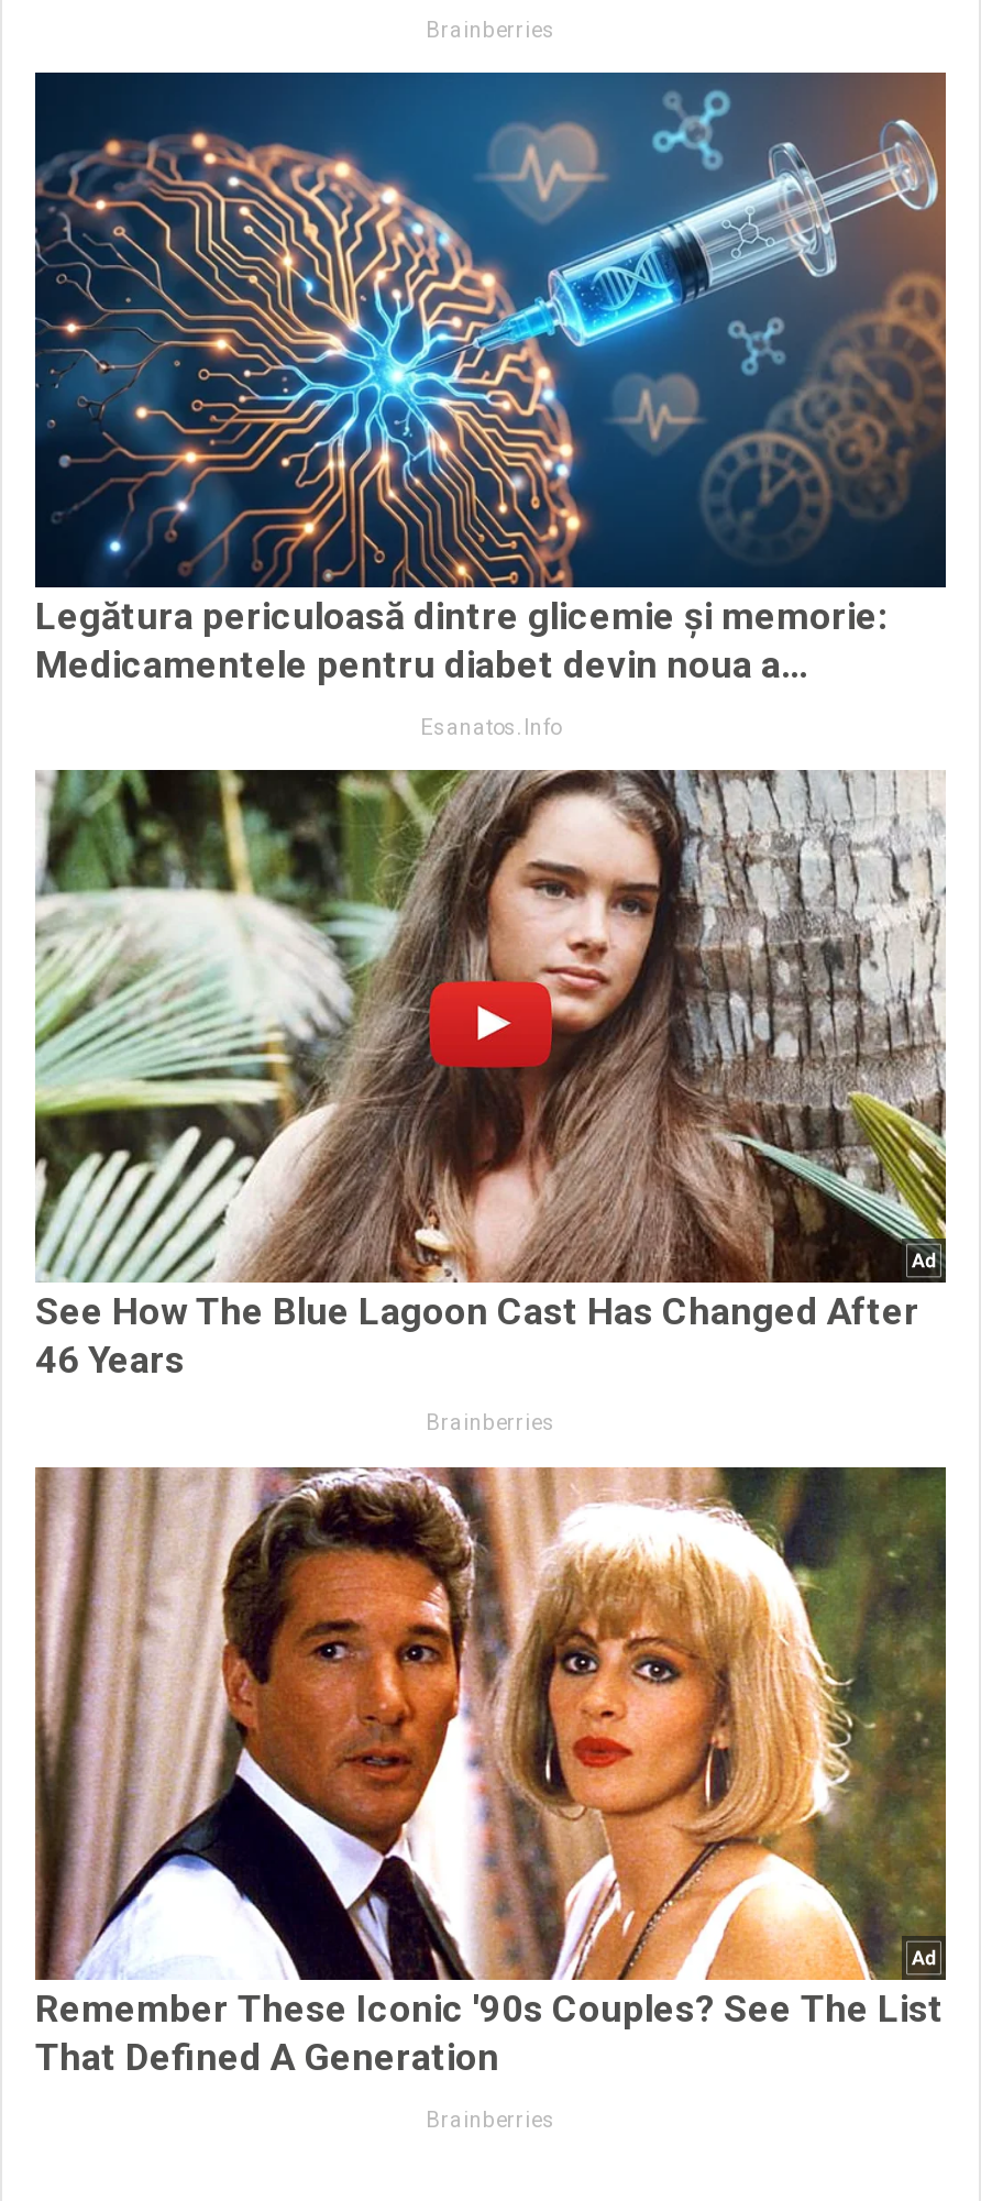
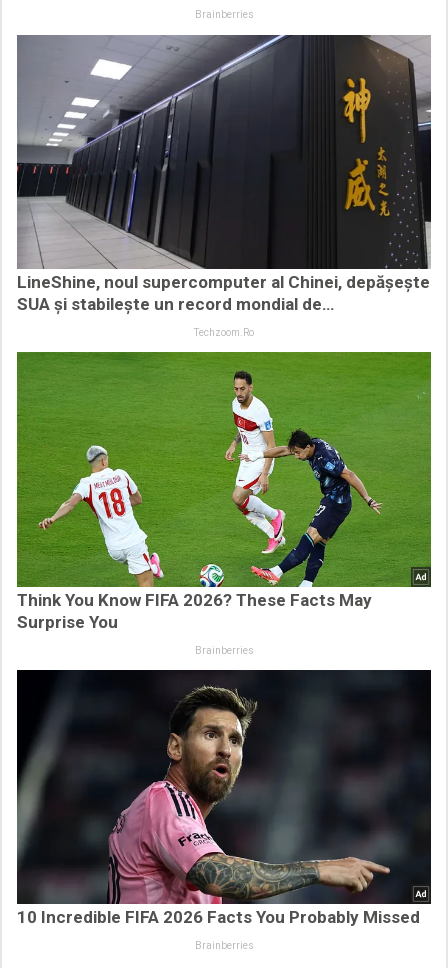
[33,70,948,686] [image] | Legătura periculoasă dintre glicemie și memorie: | Medicamentele pentru diabet devin noua a… -> [16,35,432,314] [image] | LineShine, noul supercomputer al Chinei, depășește | SUA și stabilește un record mondial de…
[420,715,561,739] Esanatos.info -> [194,327,254,338] Techzoom.ro
[35,768,946,1382] [image] | See How The Blue Lagoon Cast Has Changed After | 46 Years -> [16,351,432,632] [image] | Think You Know FIFA 2026? These Facts May | Surprise You
[33,1465,948,2078] [image] | Remember These Iconic '90s Couples? See The List | That Defined A Generation -> [16,669,431,927] [image] | 10 Incredible FIFA 2026 Facts You Probably Missed

